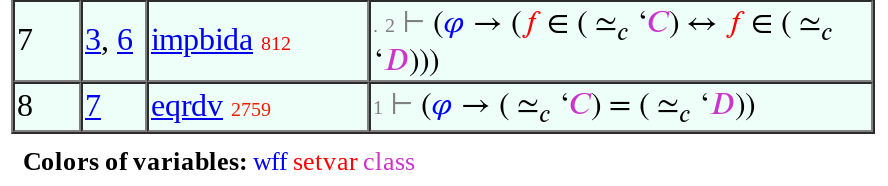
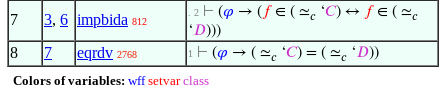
[17,88,271,122] 8 7 eqrdv 2759 -> [10,44,137,61] 8 7 eqrdv 2768

